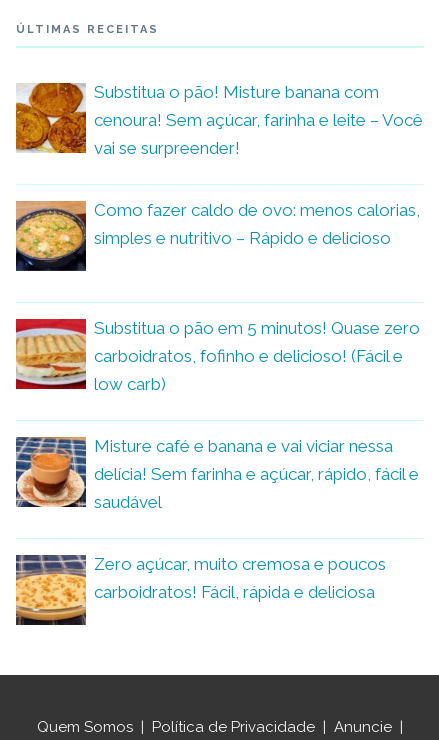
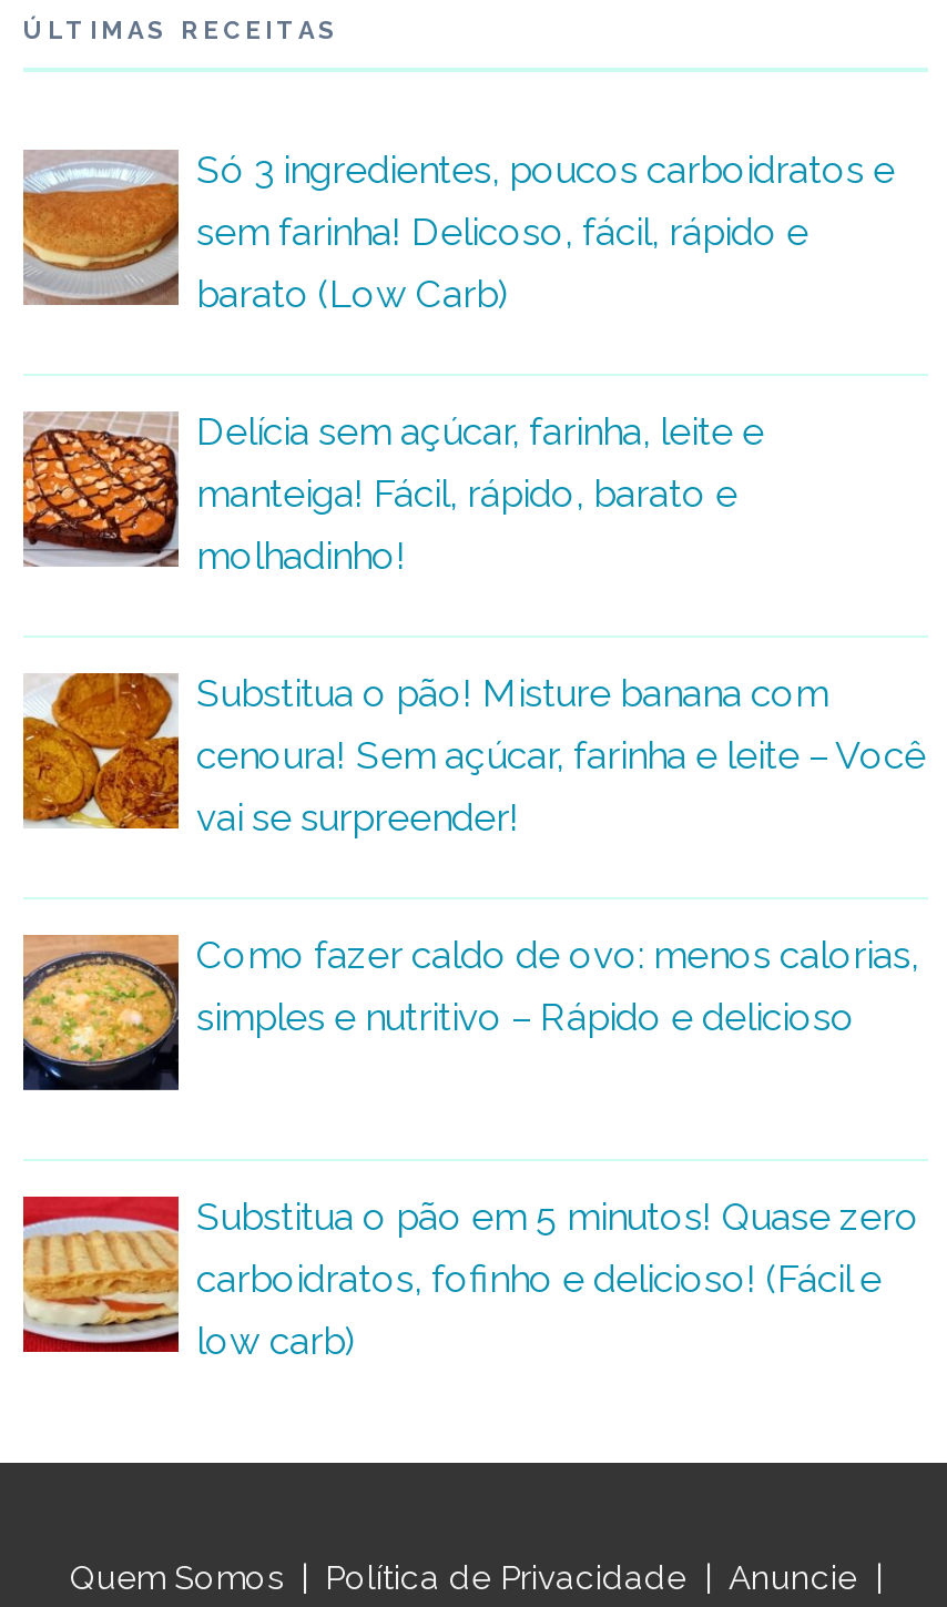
none -> [21,411,165,569] [image]
none -> [23,146,895,577] [image] | Só 3 ingredientes, poucos carboidratos e | sem farinha! Delicoso, fácil, rápido e | barato (Low Carb) | Delícia sem açúcar, farinha, leite e | manteiga! Fácil, rápido, barato e | molhadinho!
moved [15,81,423,393] -> [21,669,926,1362]: [image] | Substitua o pão! Misture banana com | cenoura! Sem açúcar, farinha e leite – Você | ... | carboidratos, fofinho e delicioso! (Fácil e | low carb)
[15,435,419,601] [image] | Misture café e banana e vai viciar nessa | delícia! Sem farinha e açúcar, rápido, fácil e | saudável | Zero açúcar, muito cremosa e poucos | carboidratos! Fácil, rápida e deliciosa -> none
[15,554,87,626] [image] -> none

